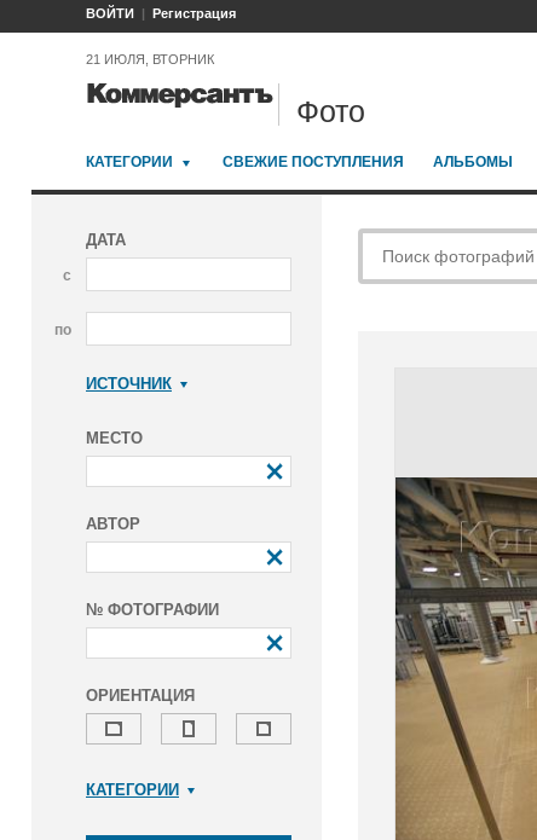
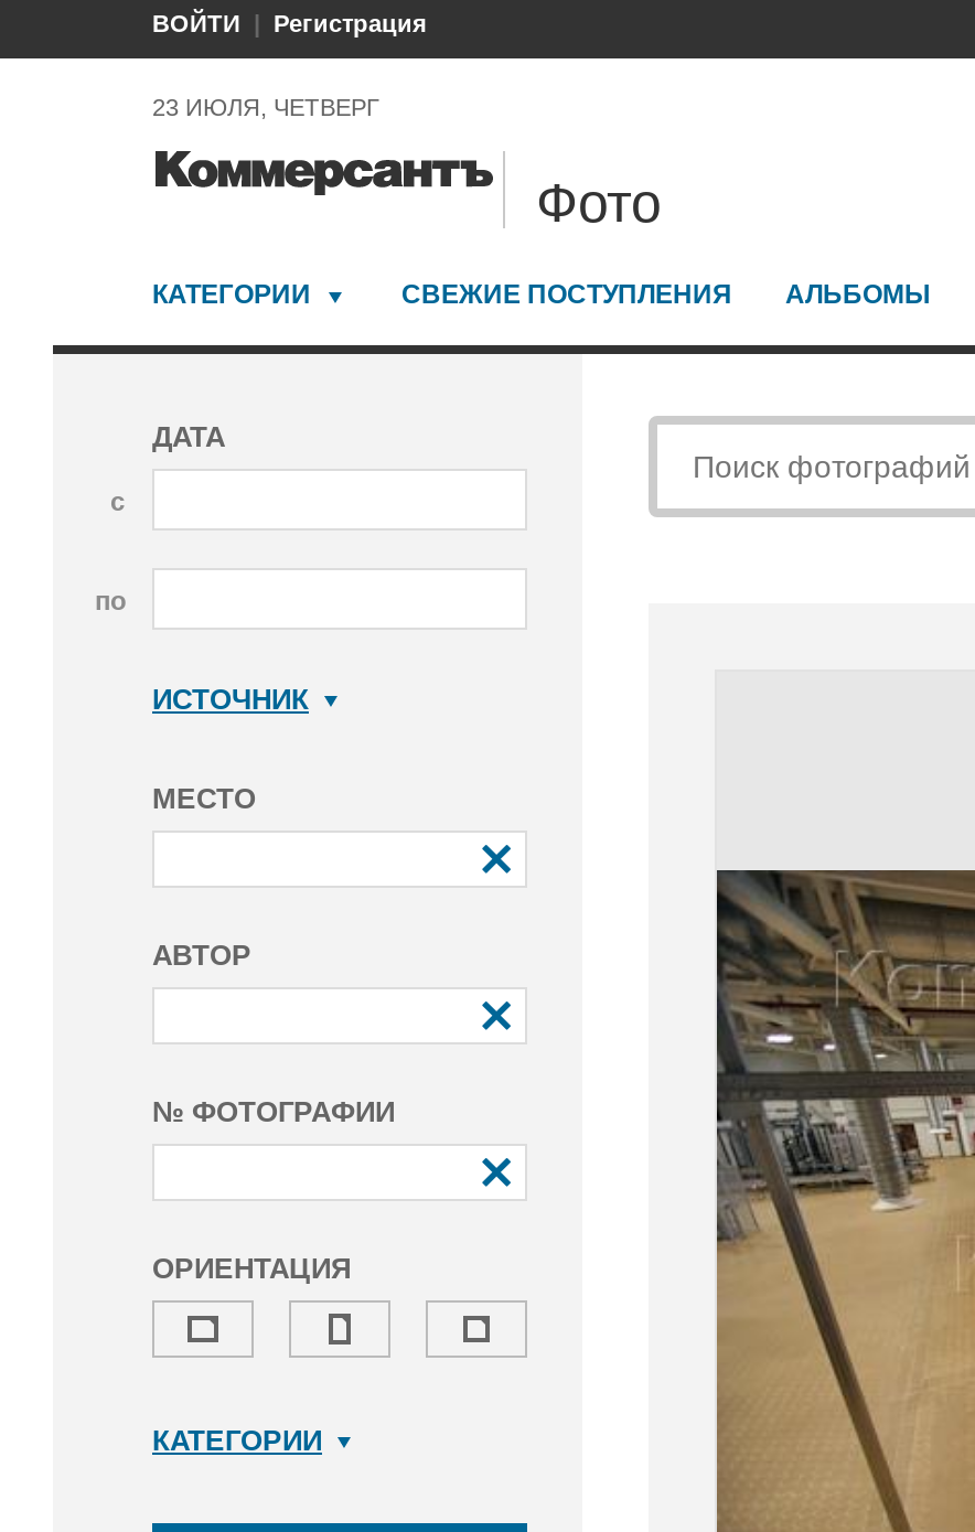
[86,52,214,66] 21 ИЮЛЯ, ВТОРНИК -> [152,94,379,120] 23 ИЮЛЯ, ЧЕТВЕРГ

